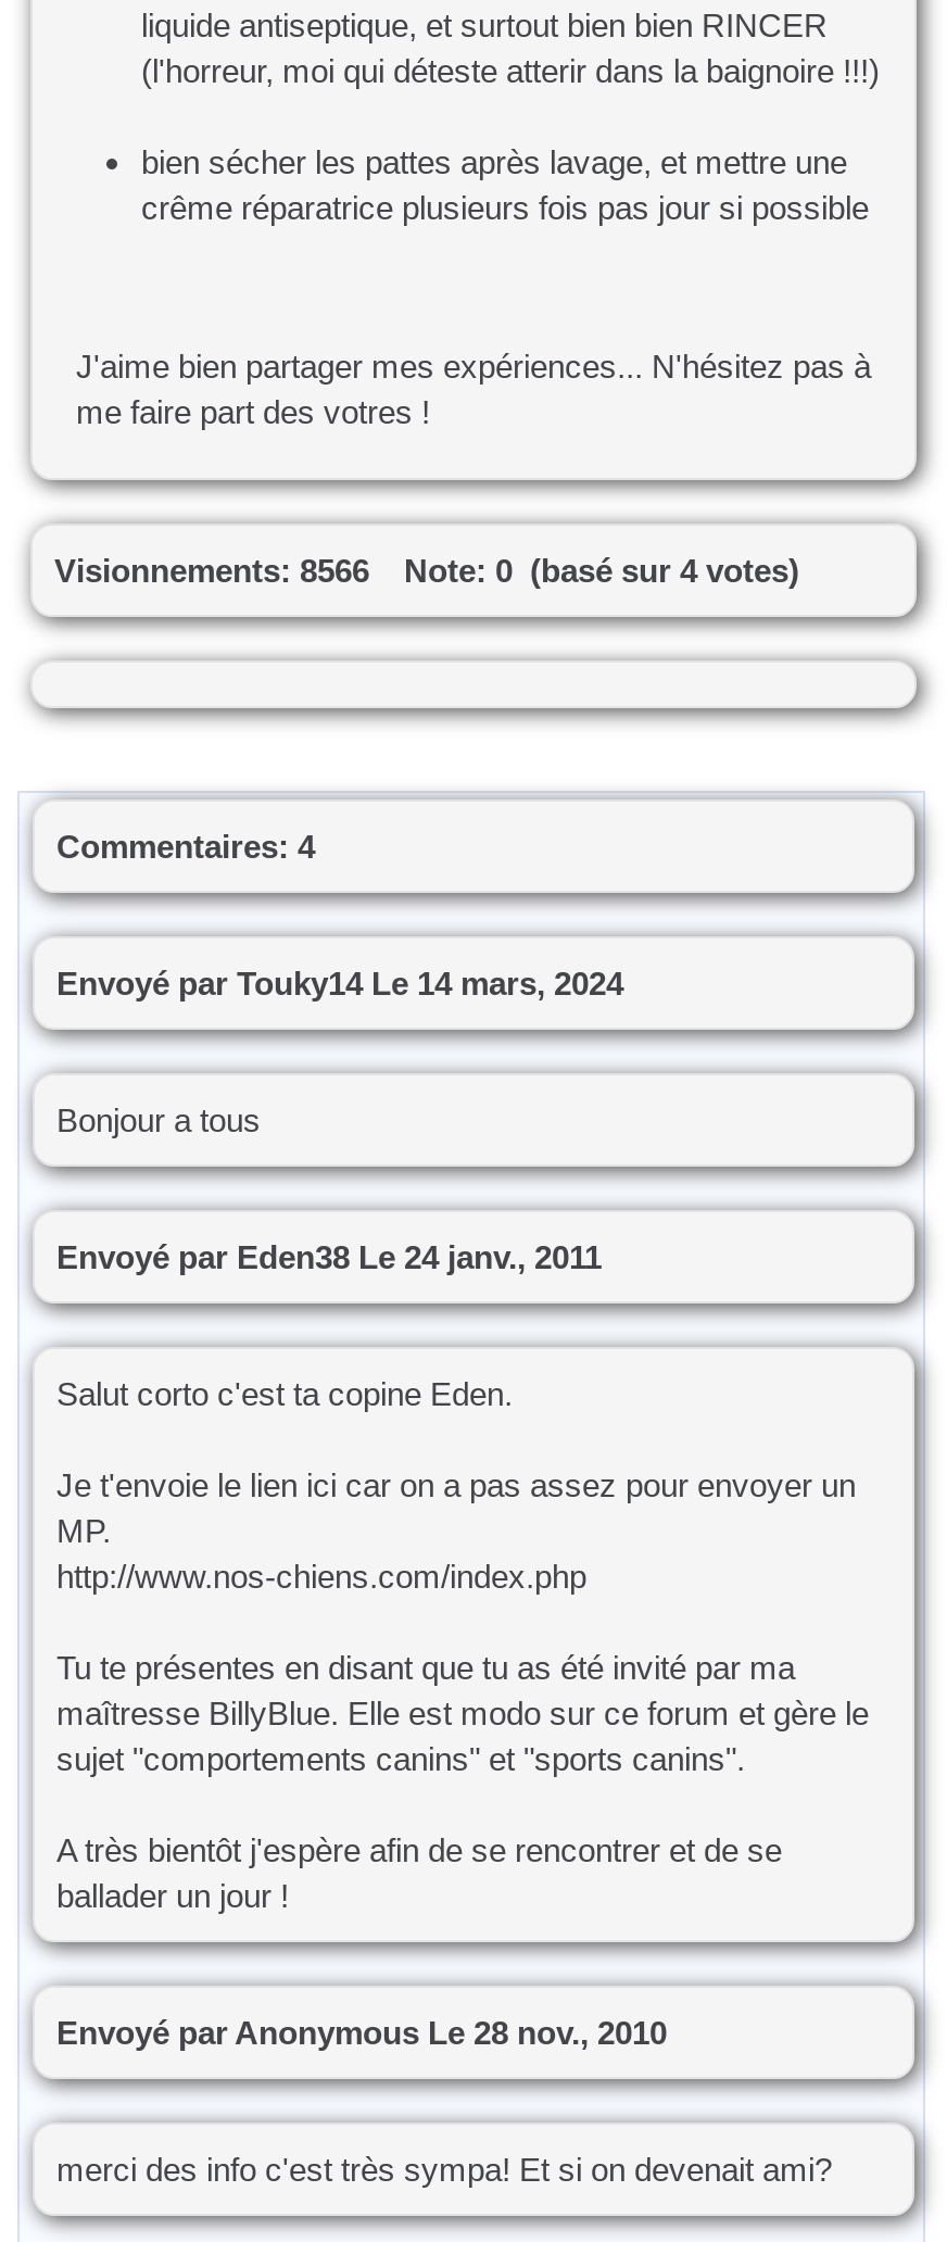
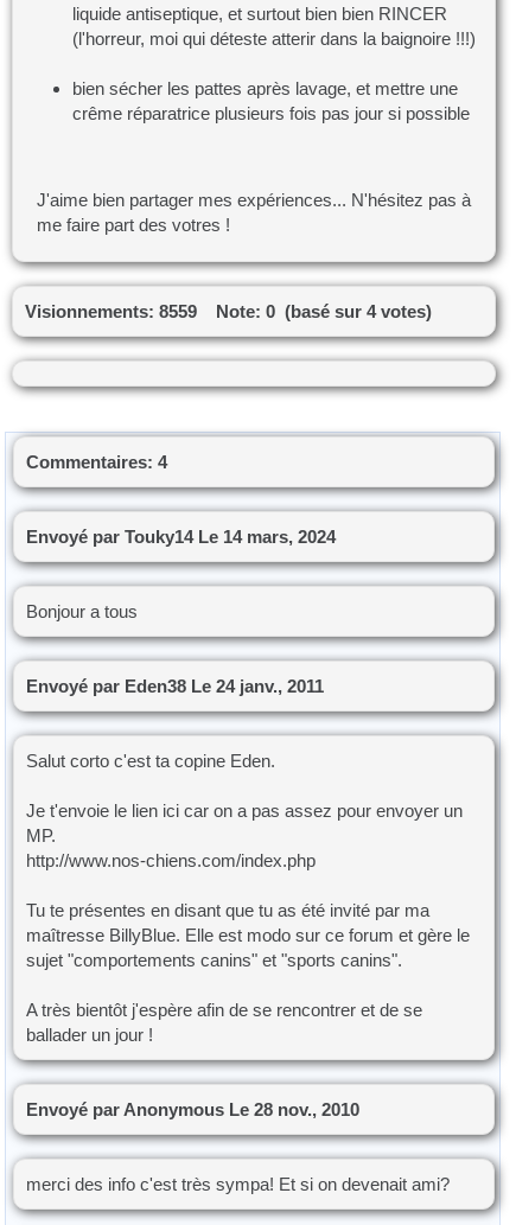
[54,552,799,589] Visionnements: 8566 Note: 0 (basé sur 4 votes) -> [25,301,432,321] Visionnements: 8559 Note: 0 (basé sur 4 votes)

